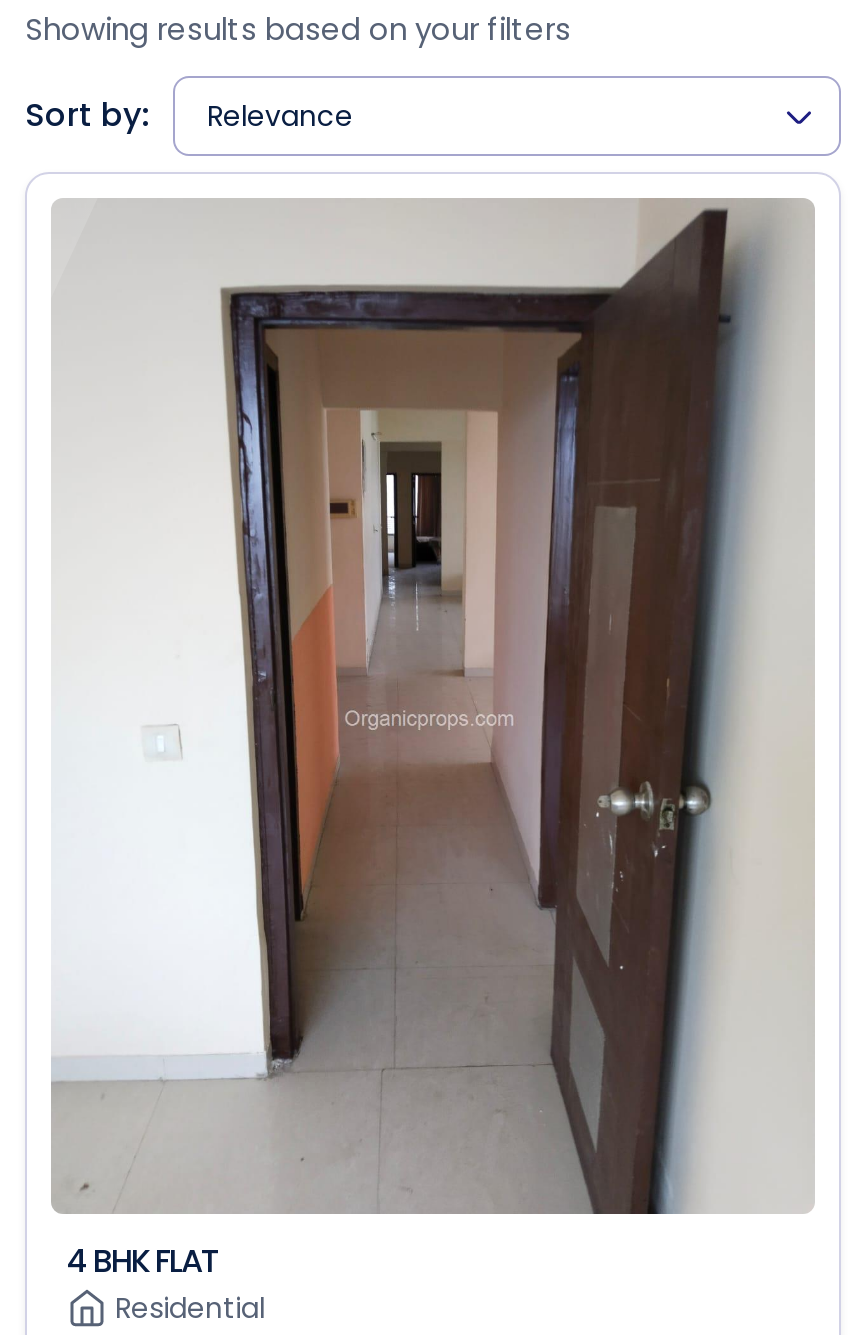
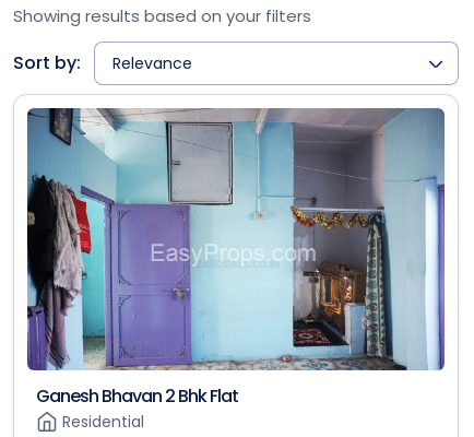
[51,198,815,1283] [image] | 4 BHK FLAT -> [26,107,445,409] [image] | Ganesh Bhavan 2 Bhk Flat

